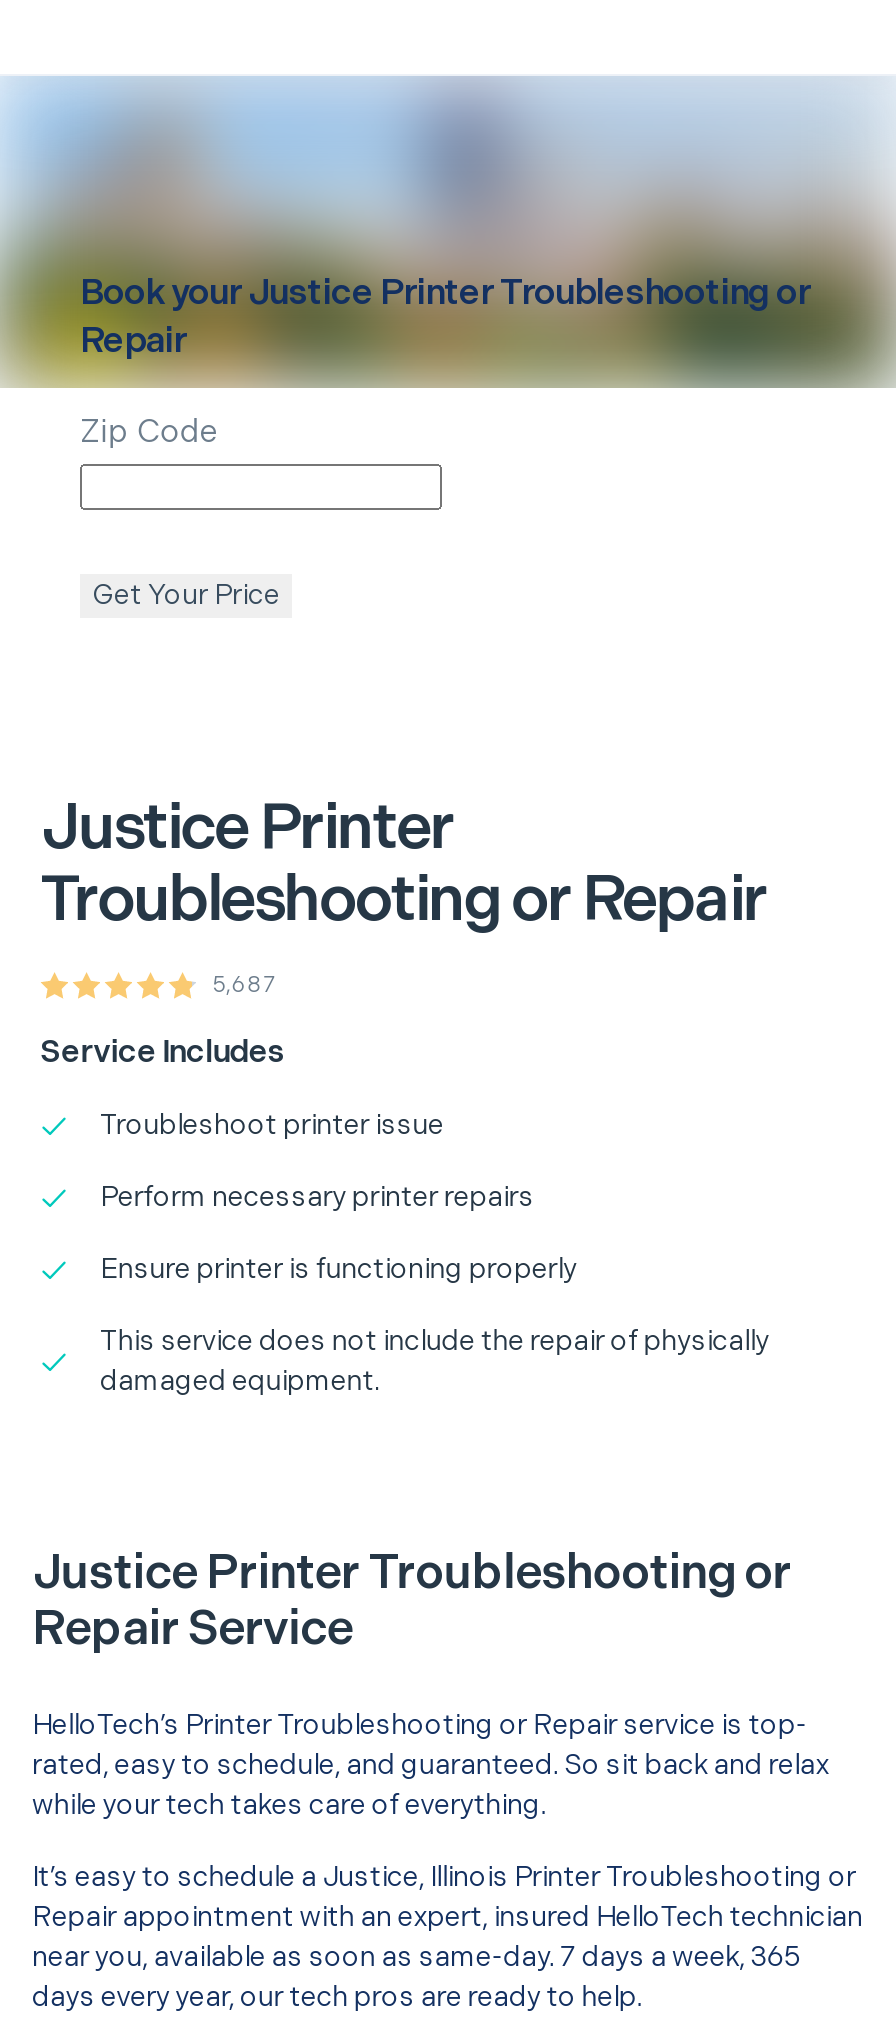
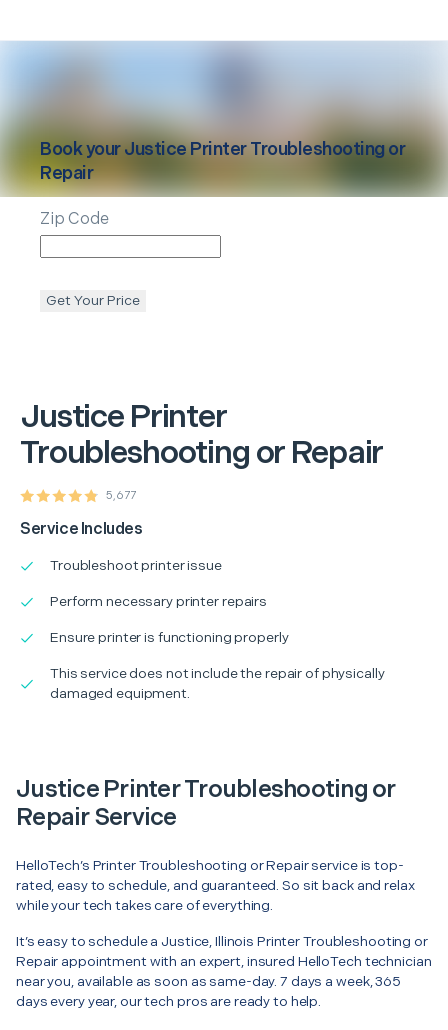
[212,972,275,998] 5,687 -> [106,489,136,502] 5,677

